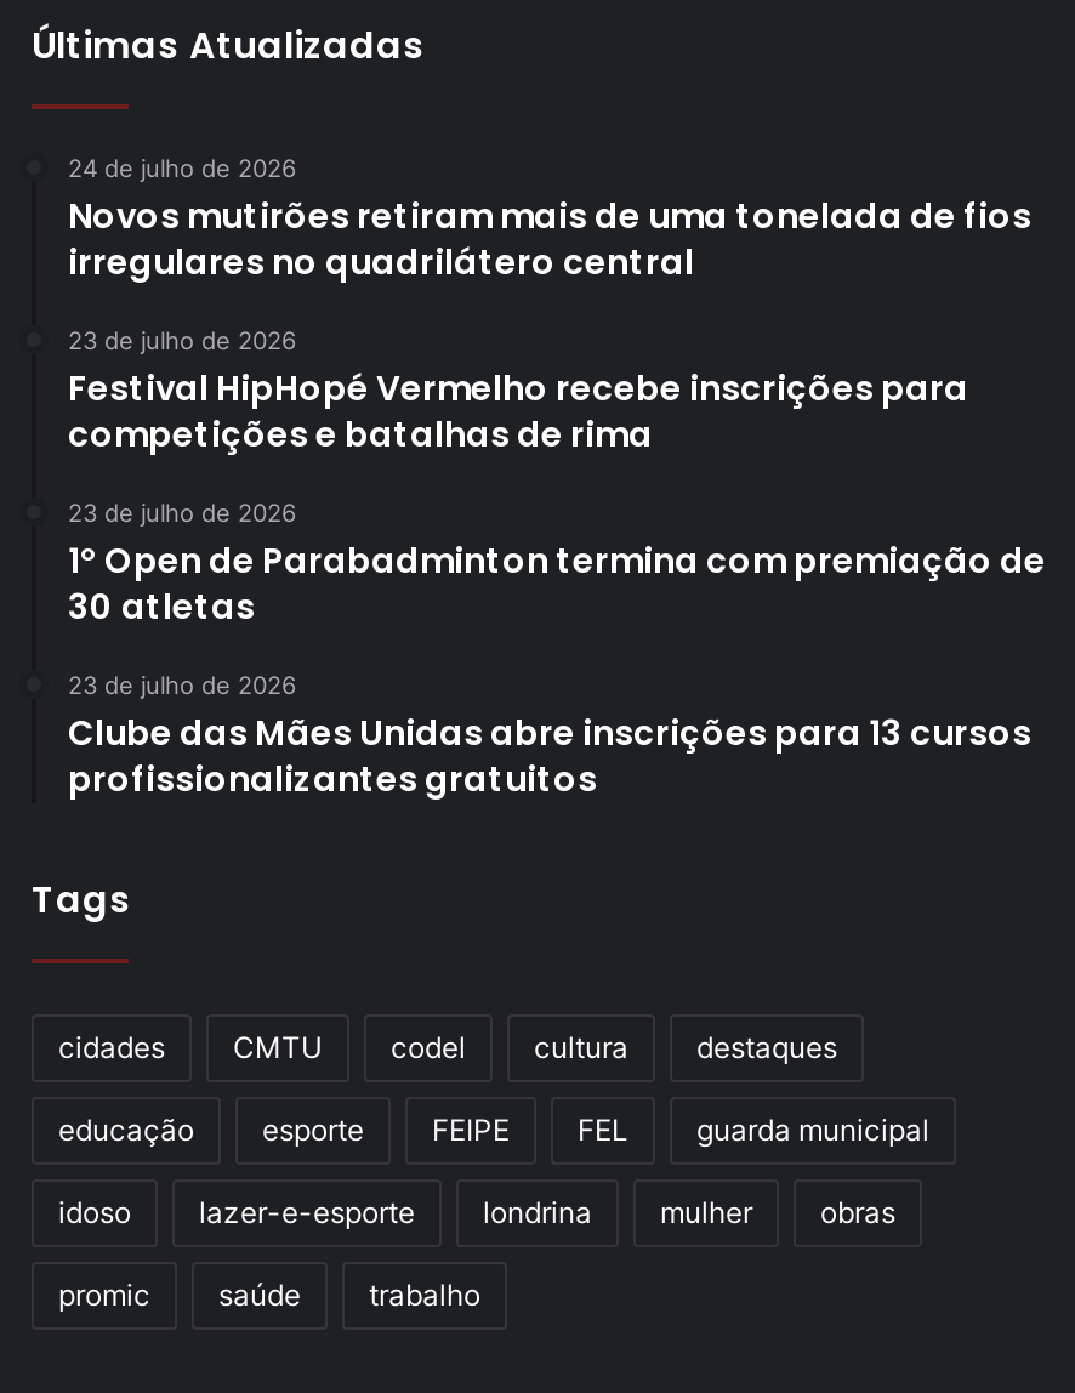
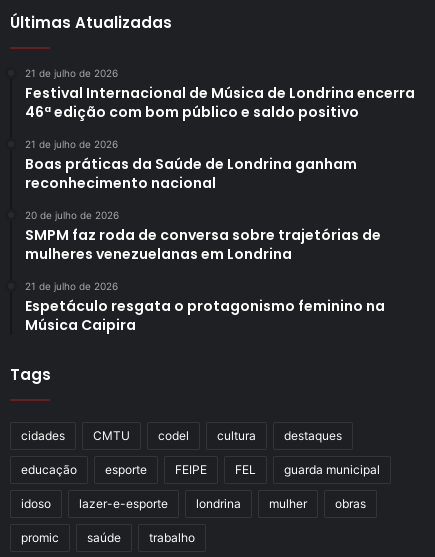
[68,152,1031,286] 24 de julho de 2026 | Novos mutirões retiram mais de uma tonelada de fios | irregulares no quadrilátero central -> [25,67,415,122] 21 de julho de 2026 | Festival Internacional de Música de Londrina encerra | 46ª edição com bom público e saldo positivo
[68,325,968,458] 23 de julho de 2026 | Festival HipHopé Vermelho recebe inscrições para | competições e batalhas de rima -> [25,138,357,193] 21 de julho de 2026 | Boas práticas da Saúde de Londrina ganham | reconhecimento nacional
[68,497,1046,630] 23 de julho de 2026 | 1º Open de Parabadminton termina com premiação de | 30 atletas -> [25,209,381,264] 20 de julho de 2026 | SMPM faz roda de conversa sobre trajetórias de | mulheres venezuelanas em Londrina
[68,669,1031,803] 23 de julho de 2026 | Clube das Mães Unidas abre inscrições para 13 cursos | profissionalizantes gratuitos -> [25,280,385,335] 21 de julho de 2026 | Espetáculo resgata o protagonismo feminino na | Música Caipira

